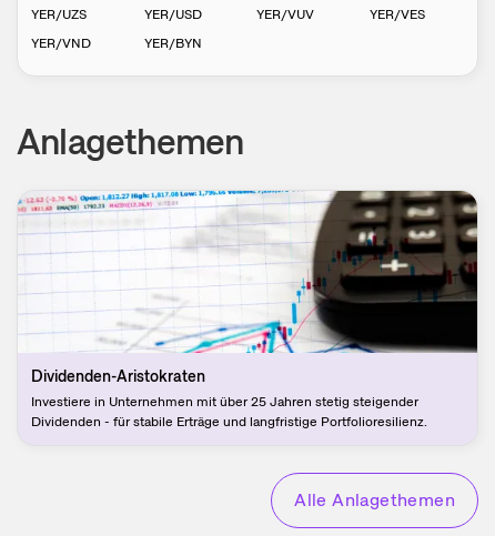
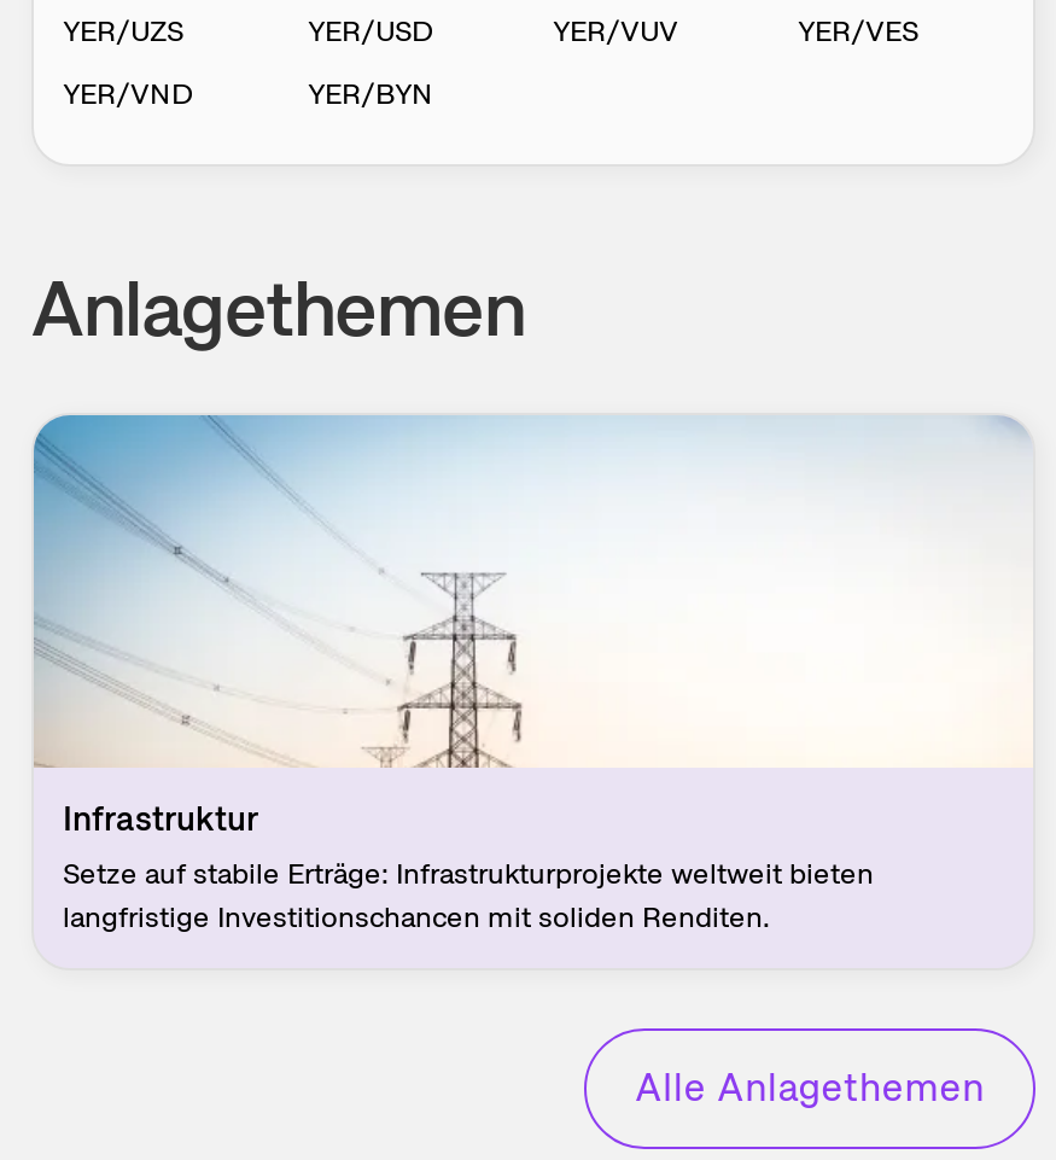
[18,190,478,431] [image] | Dividenden-Aristokraten | Investiere in Unternehmen mit über 25 Jahren stetig steigender | Dividenden - für stabile Erträge und langfristige Portfolioresilienz. -> [31,413,1033,937] [image] | Infrastruktur | Setze auf stabile Erträge: Infrastrukturprojekte weltweit bieten | langfristige Investitionschancen mit soliden Renditen.

